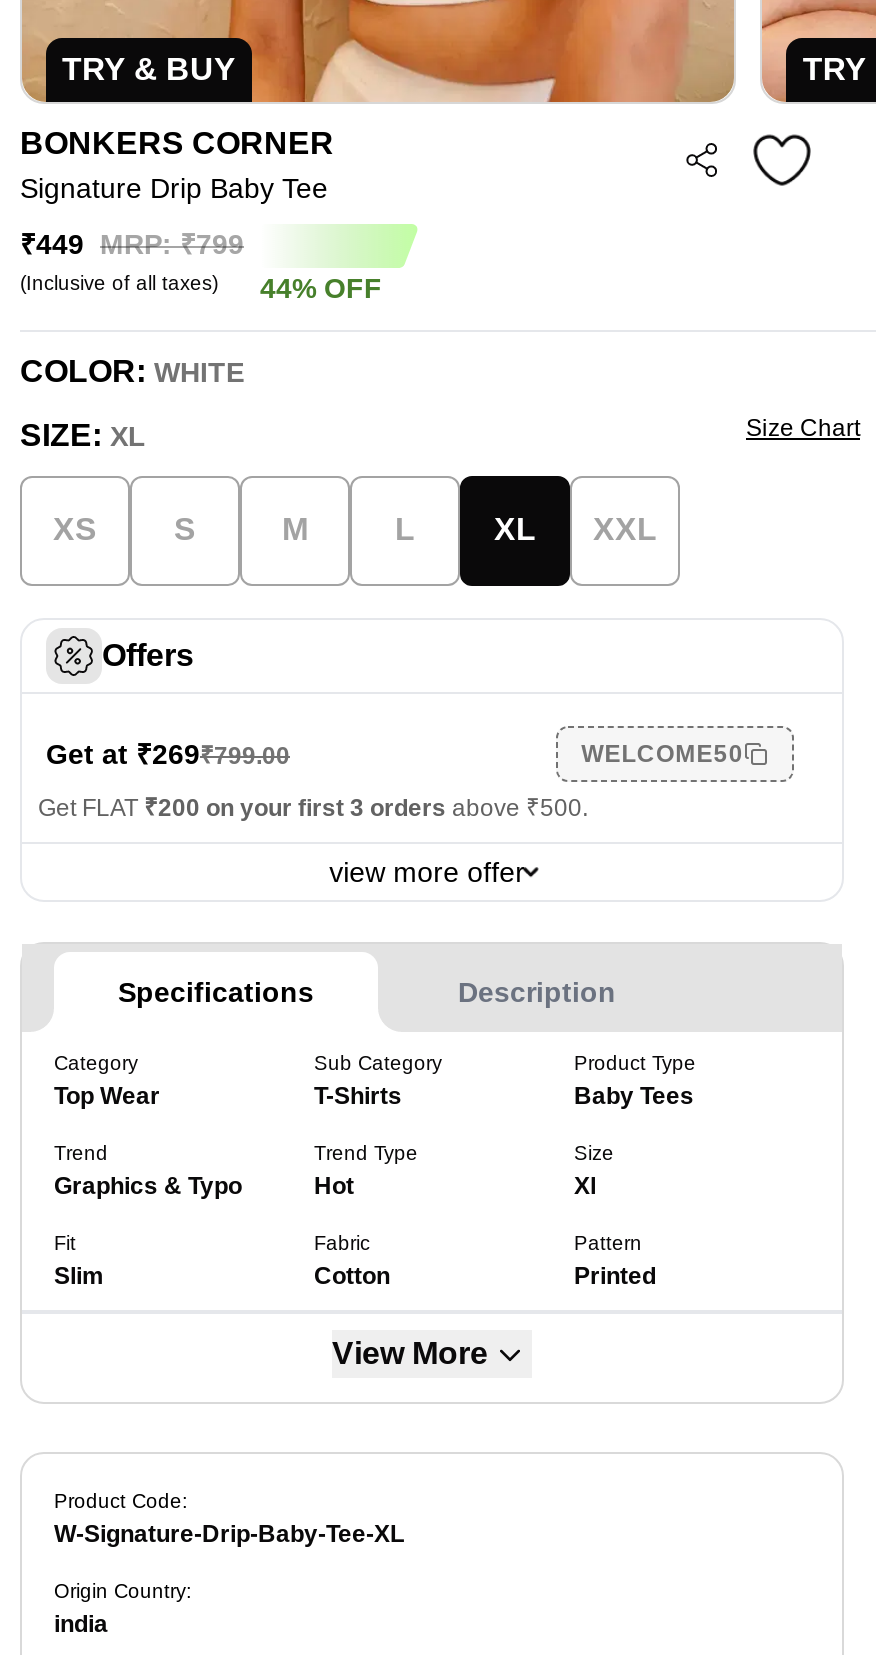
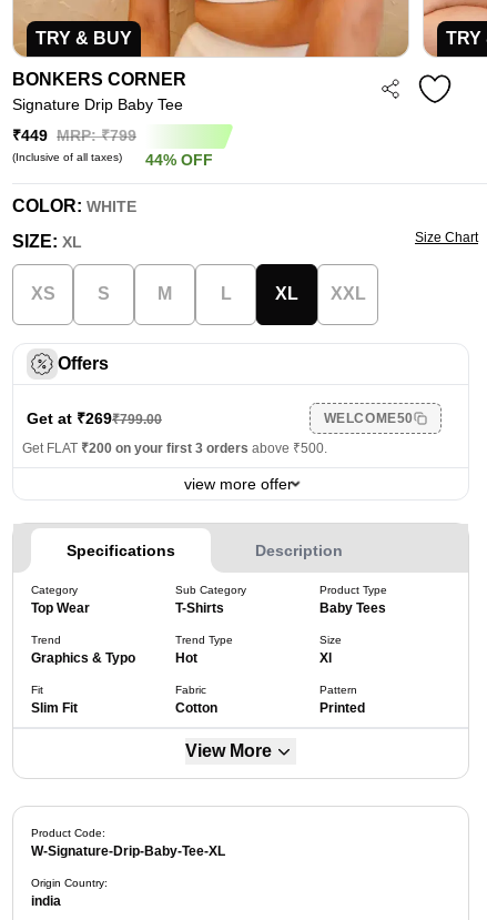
[54,1261,104,1289] Slim -> [31,700,78,715] Slim Fit

